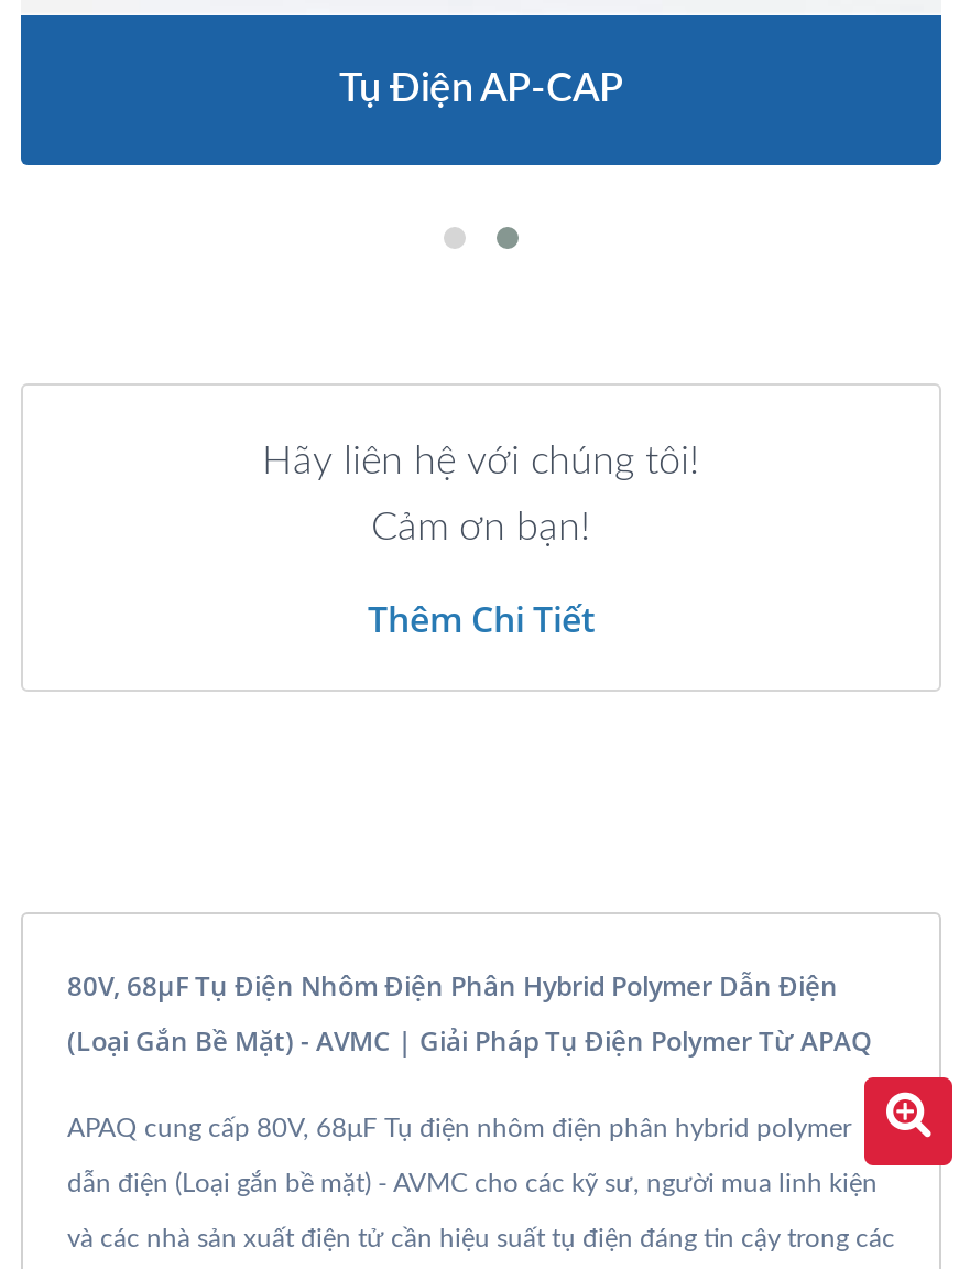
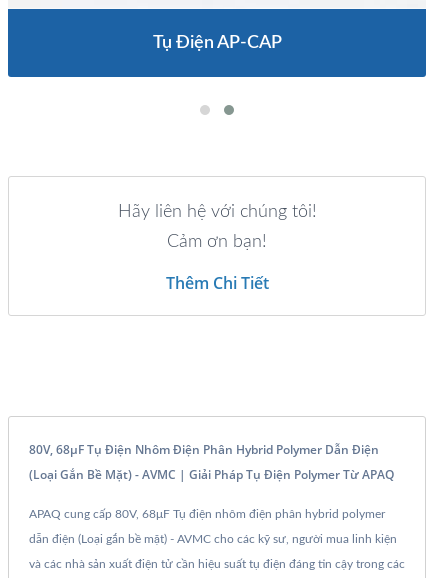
[862,1075,955,1168] [image] -> none

